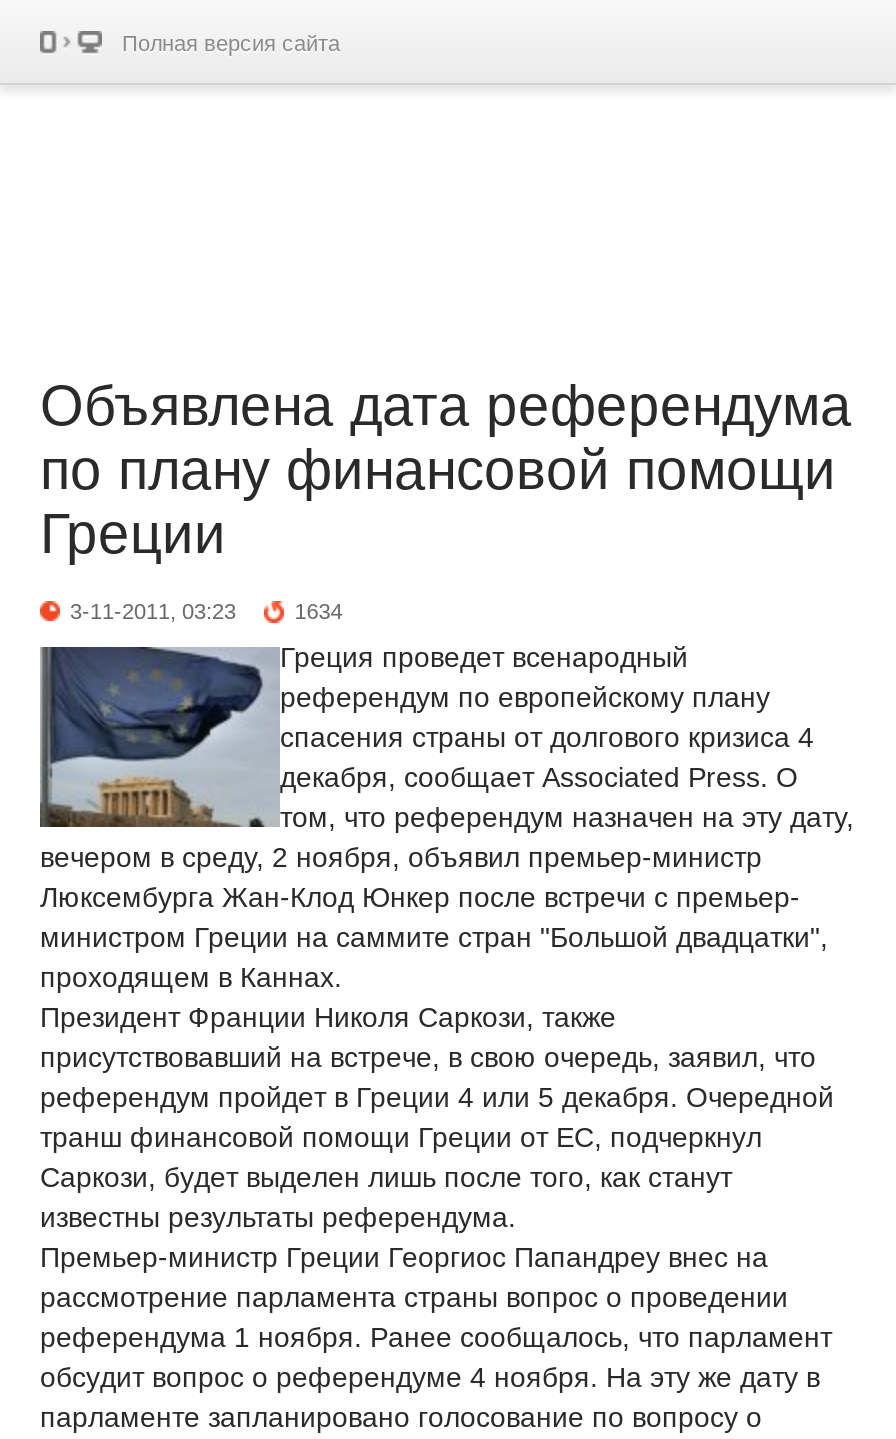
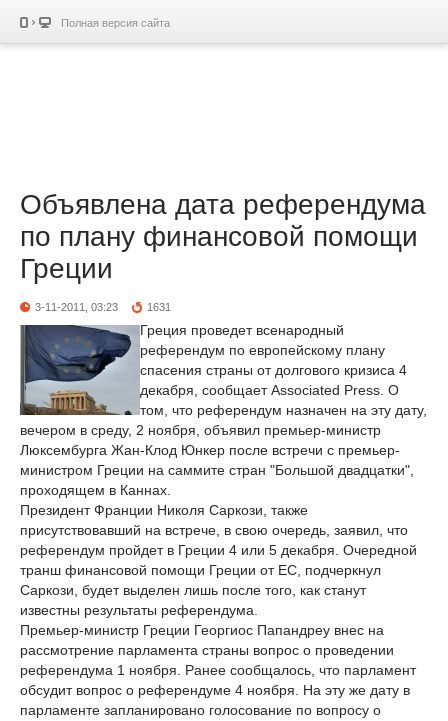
[294,599,342,623] 1634 -> [147,301,171,313] 1631

